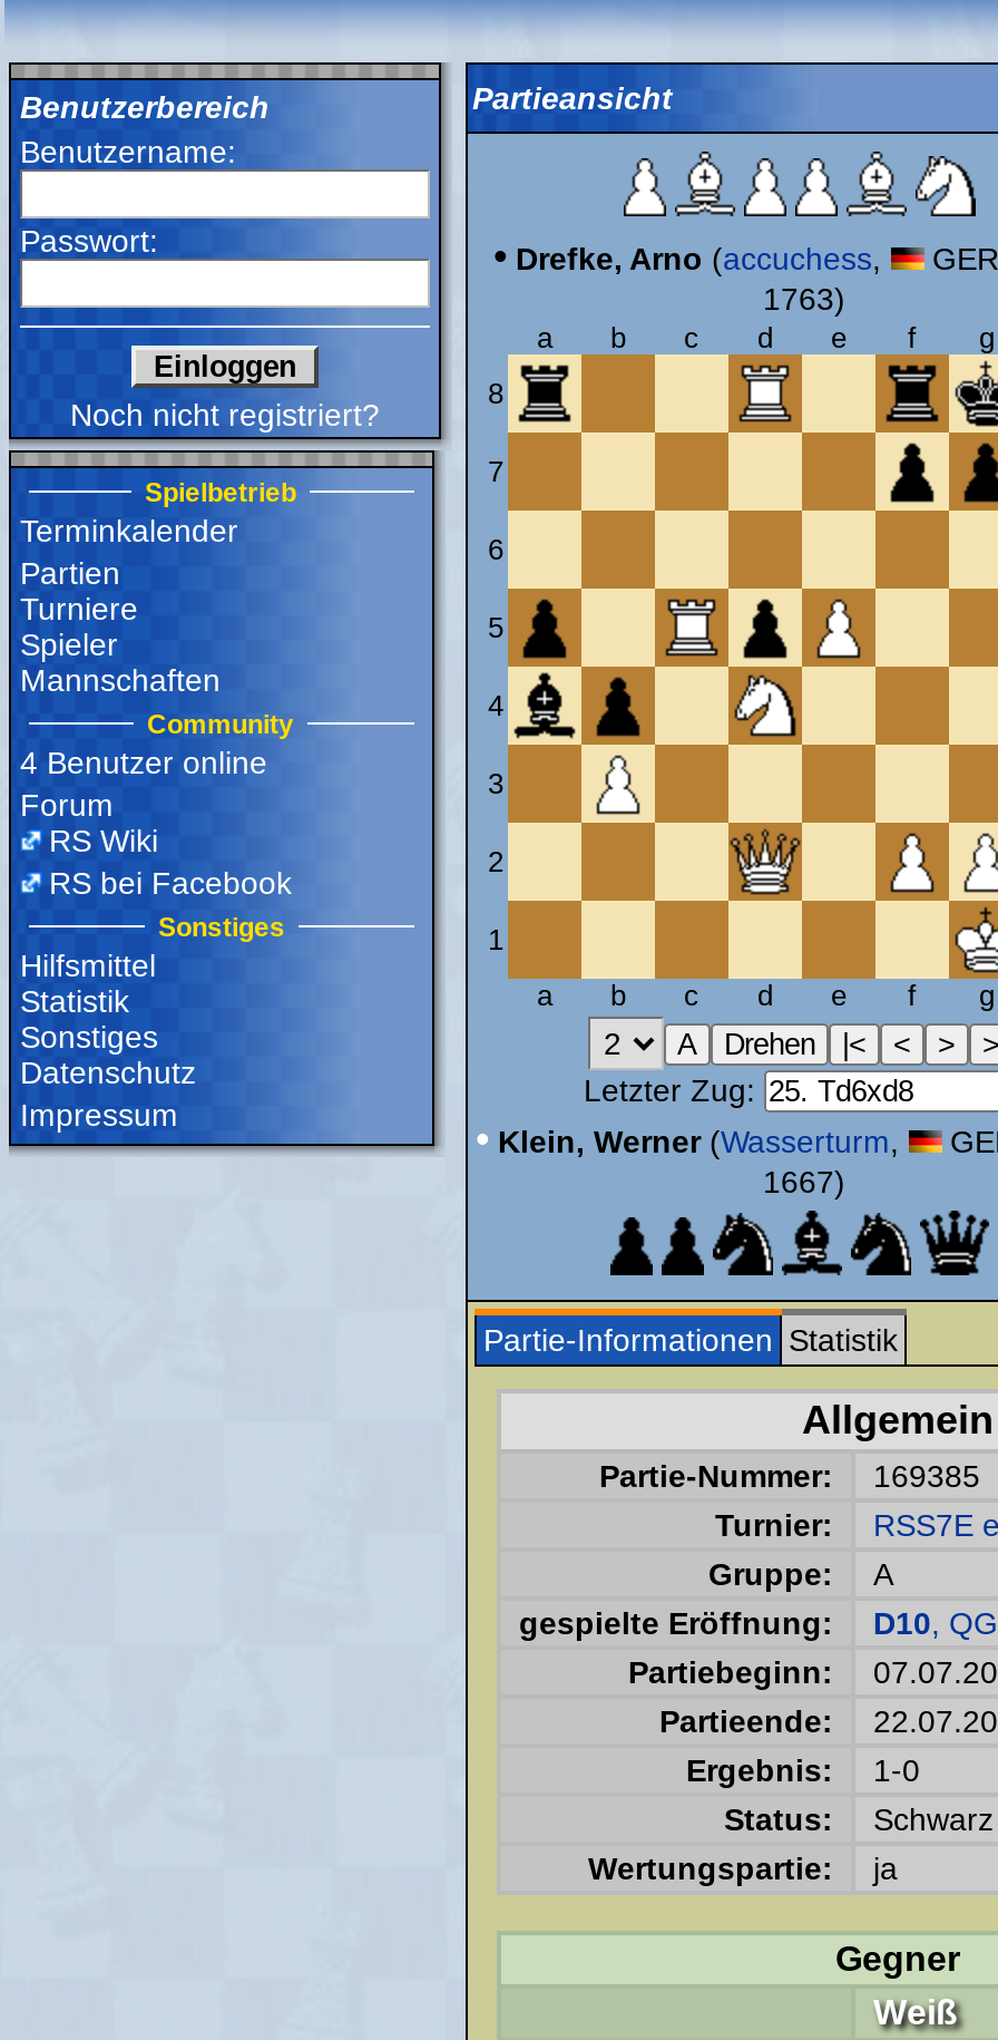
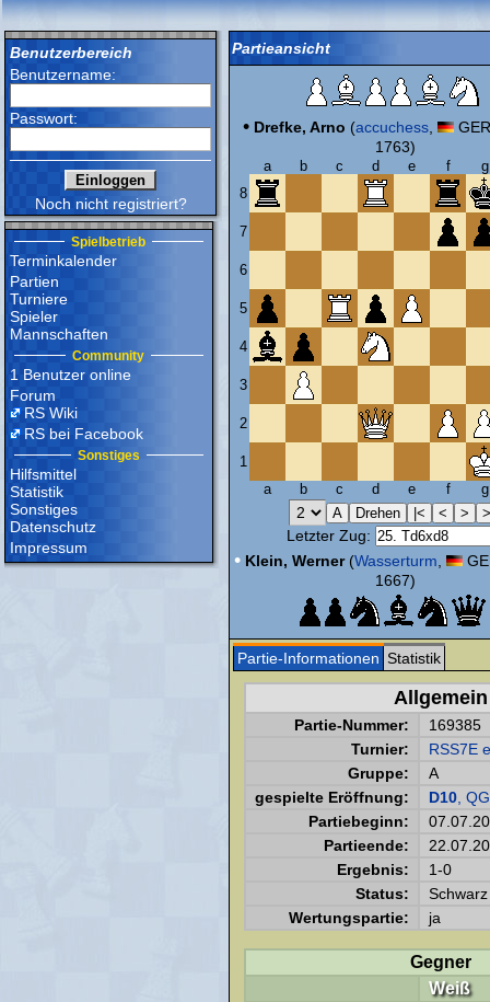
[20,745,267,780] 4 Benutzer online -> [10,366,131,383] 1 Benutzer online

